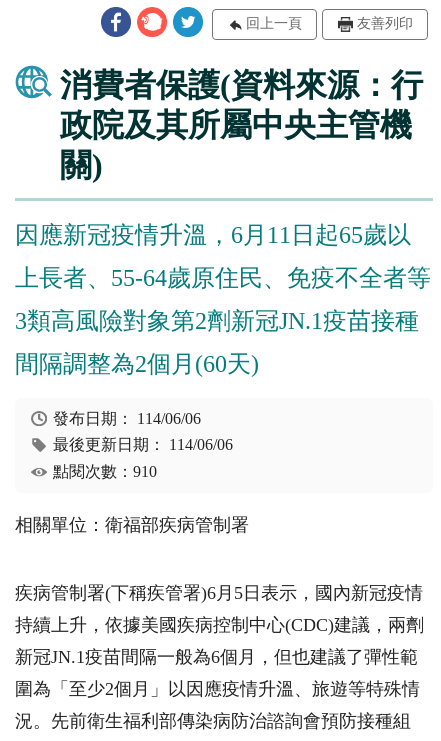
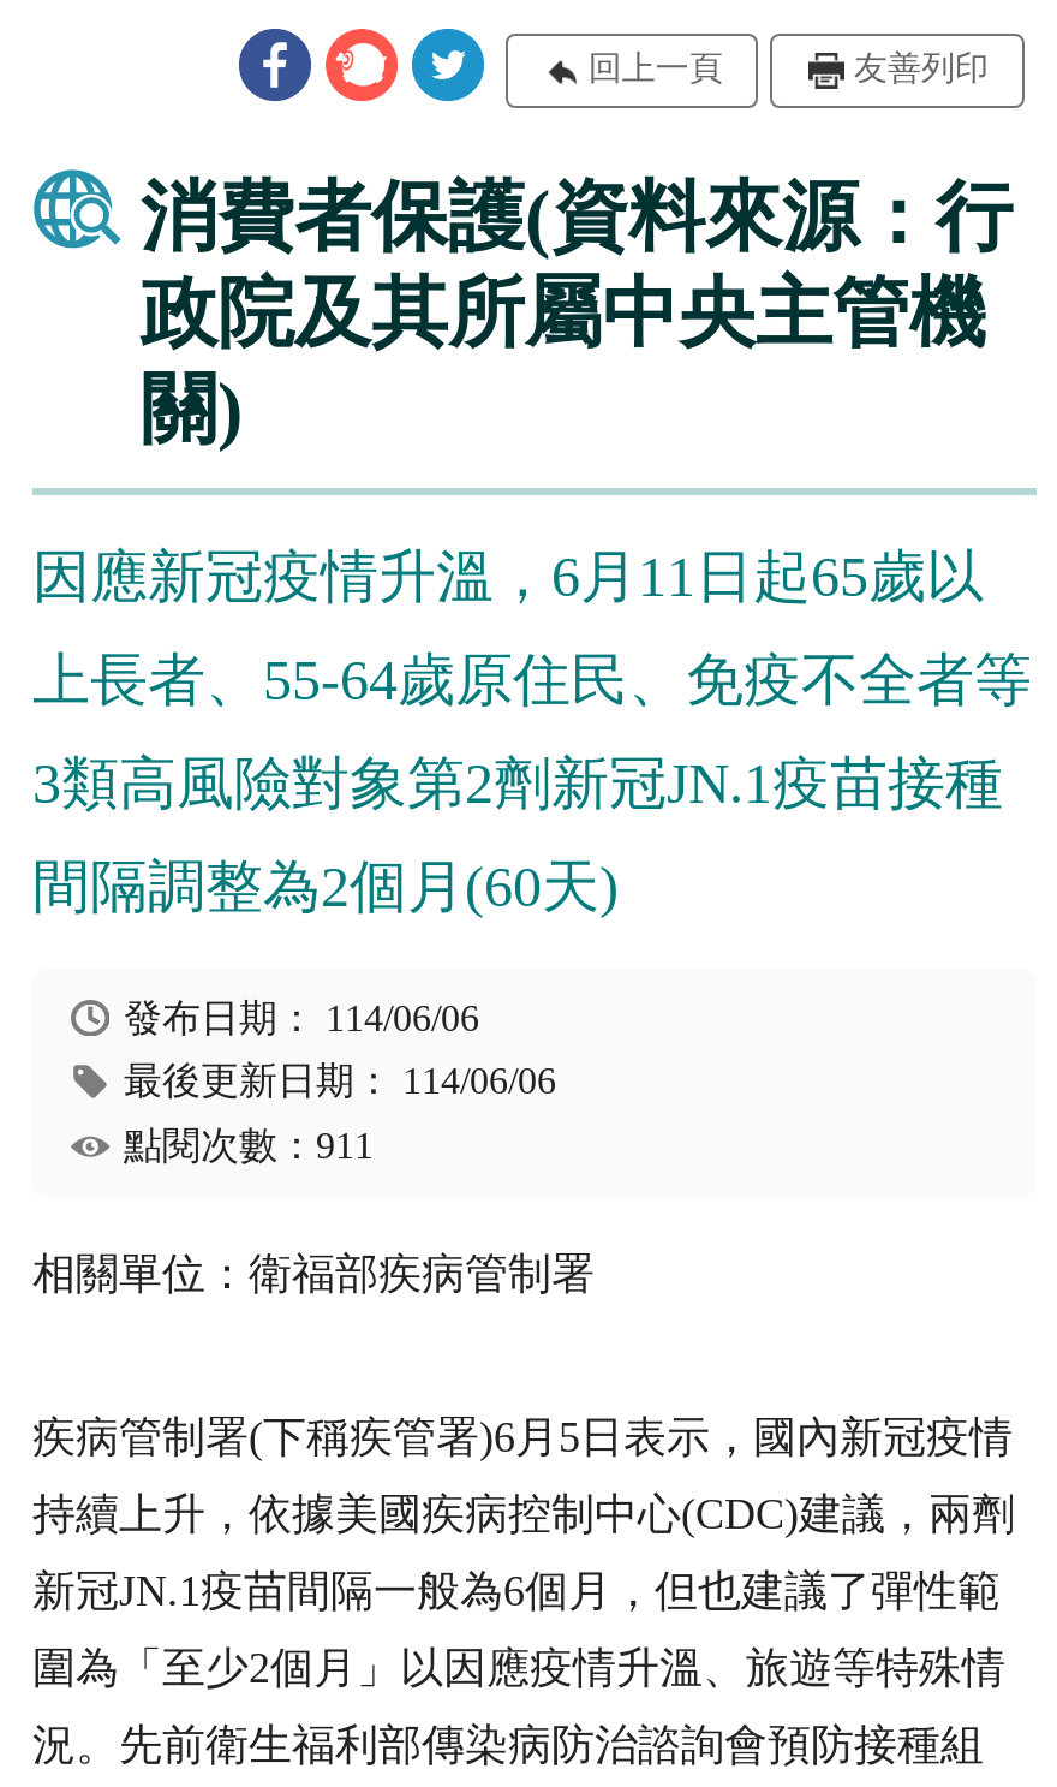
[53,463,157,480] 點閱次數：910 -> [124,1125,374,1165] 點閱次數：911

